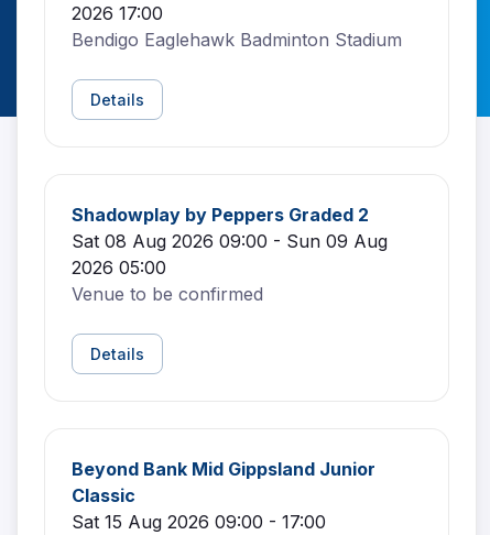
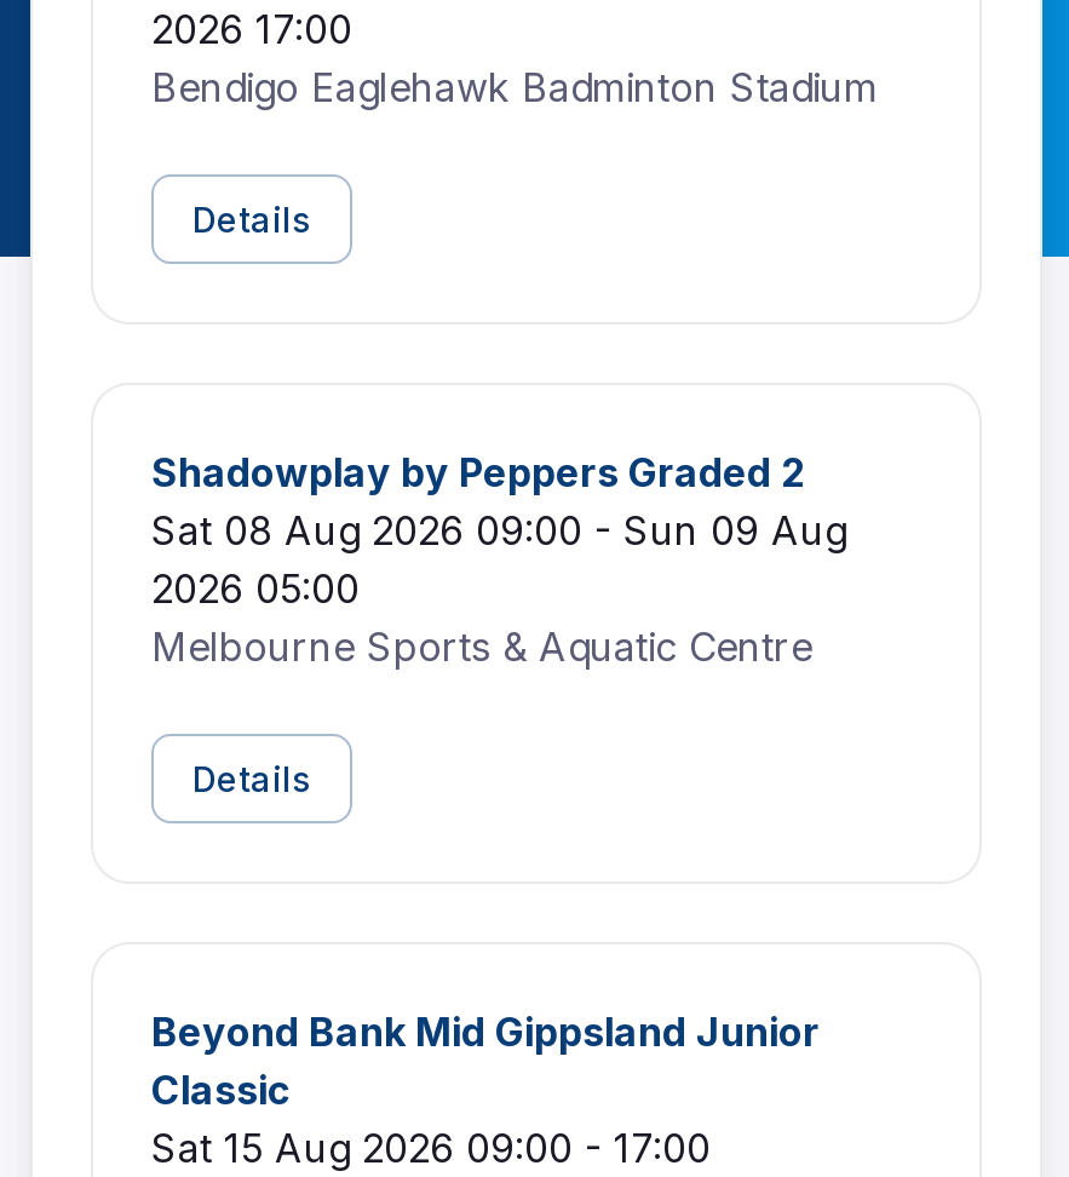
[72,283,263,305] Venue to be confirmed -> [151,622,812,671] Melbourne Sports & Aquatic Centre

